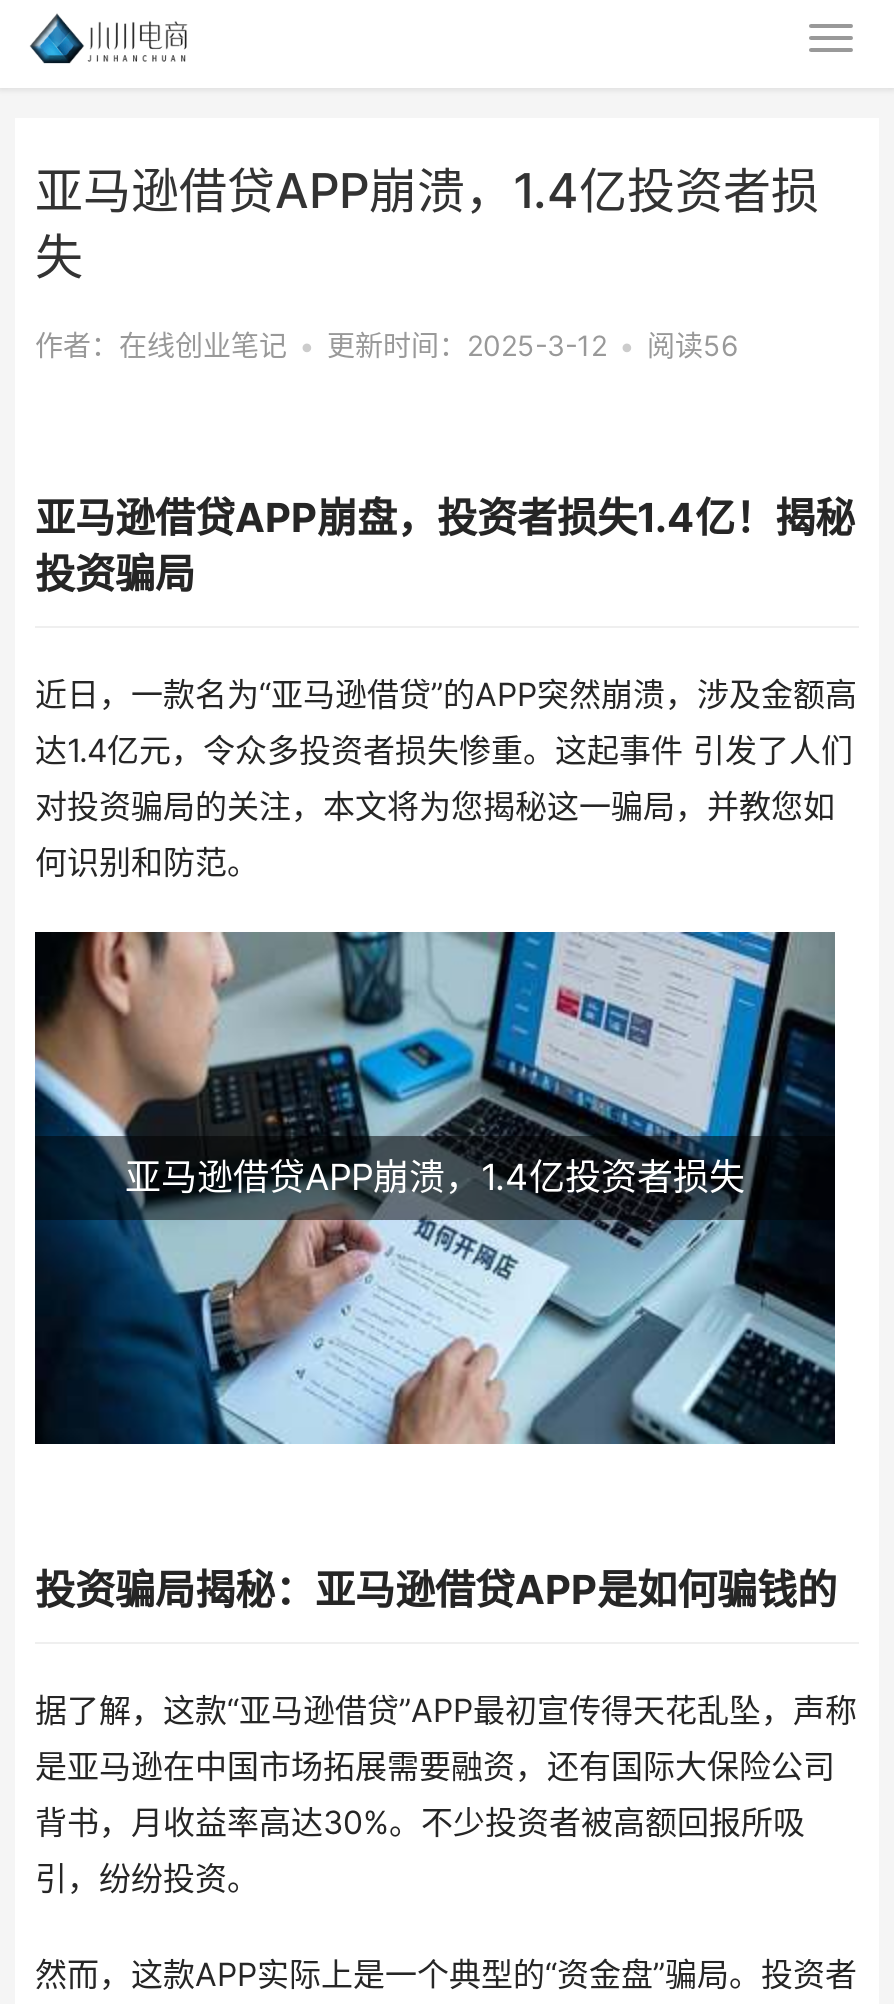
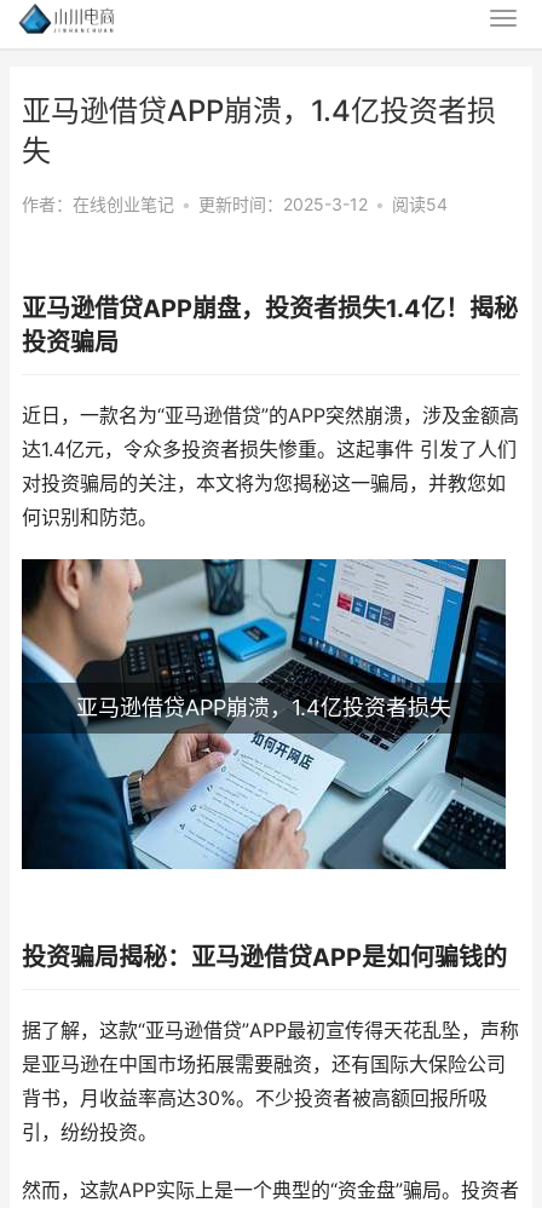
[35,328,739,362] 作者：在线创业笔记 • 更新时间：2025-3-12 • 阅读56 -> [22,194,448,214] 作者：在线创业笔记 • 更新时间：2025-3-12 • 阅读54

